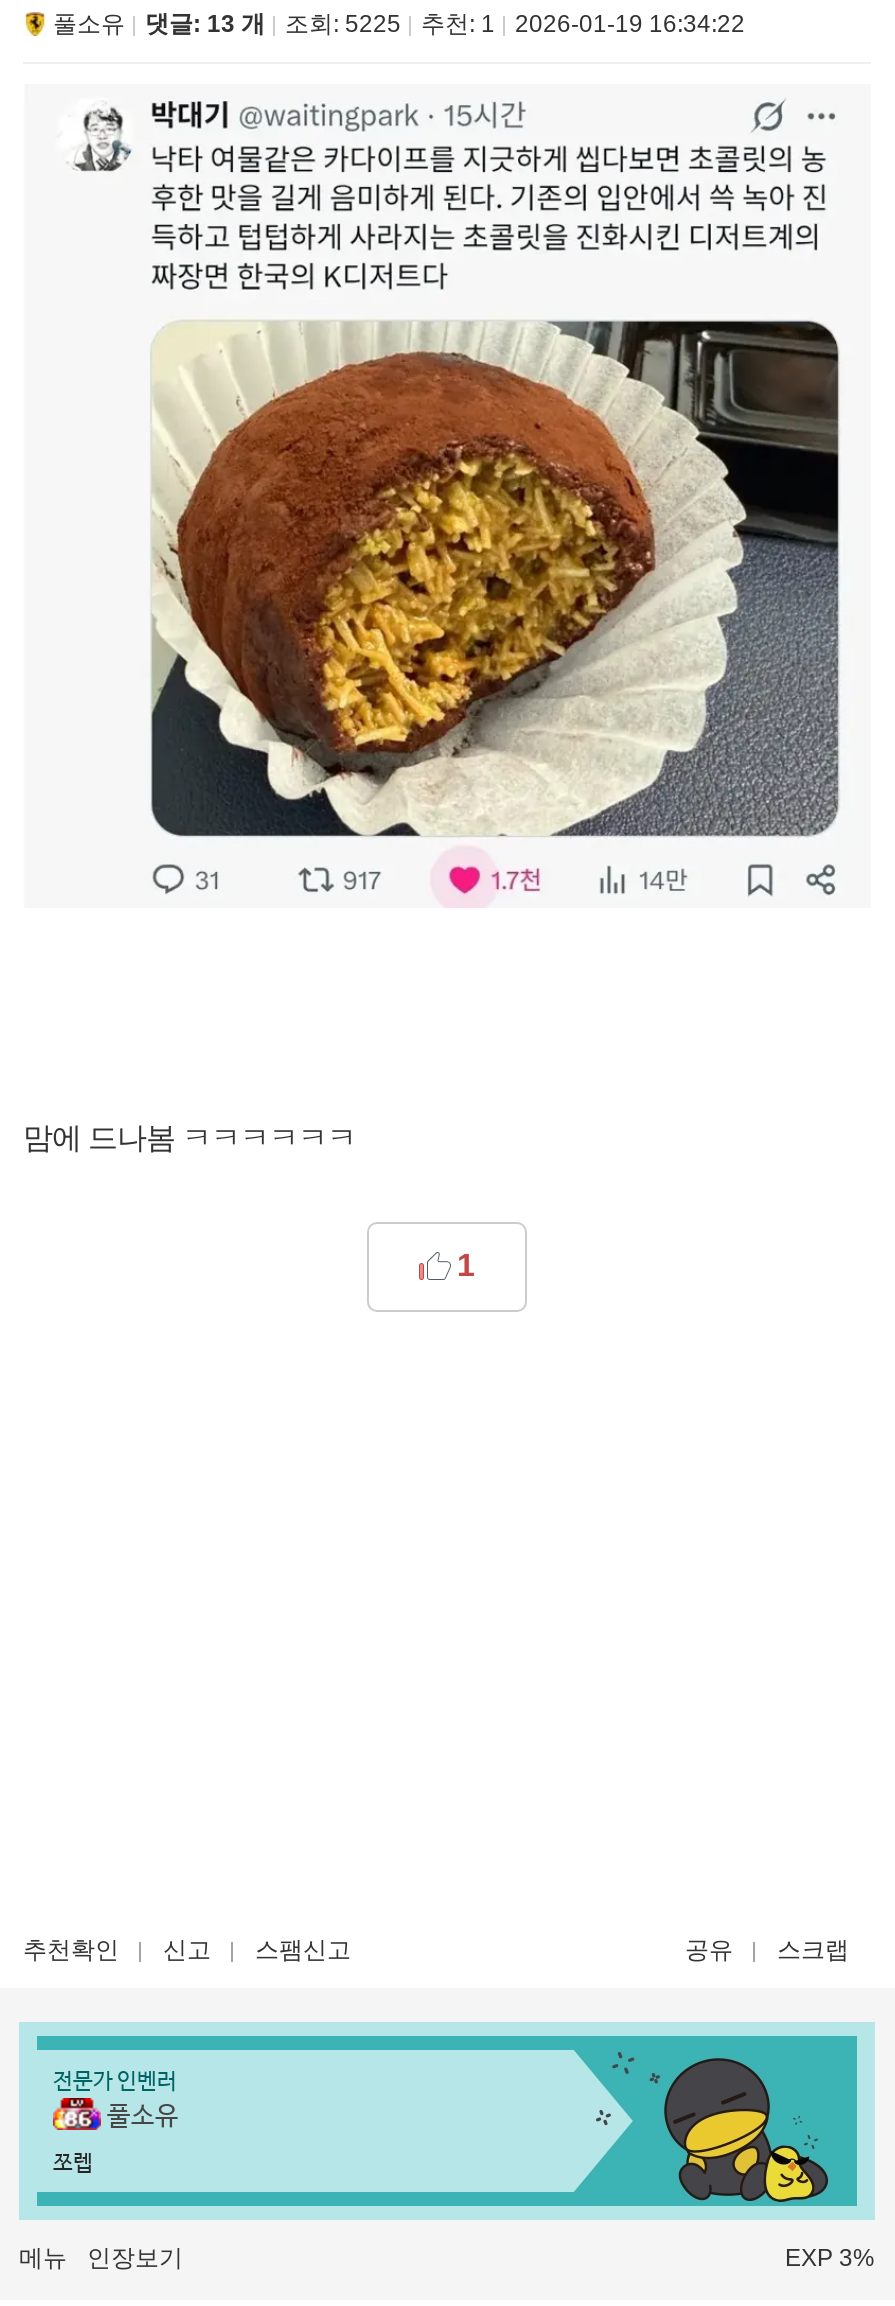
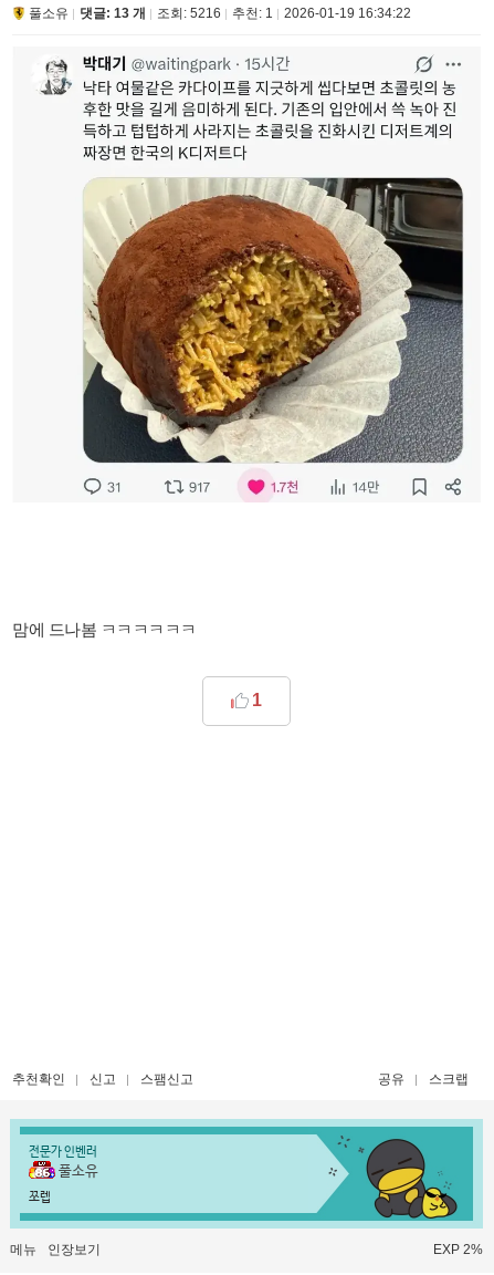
[53,10,745,38] 풀소유 댓글: 13 개 조회: 5225 추천: 1 2026-01-19 16:34:22 -> [29,6,411,21] 풀소유 댓글: 13 개 조회: 5216 추천: 1 2026-01-19 16:34:22
[785,2244,875,2272] EXP 3% -> [433,1242,483,1257] EXP 2%

